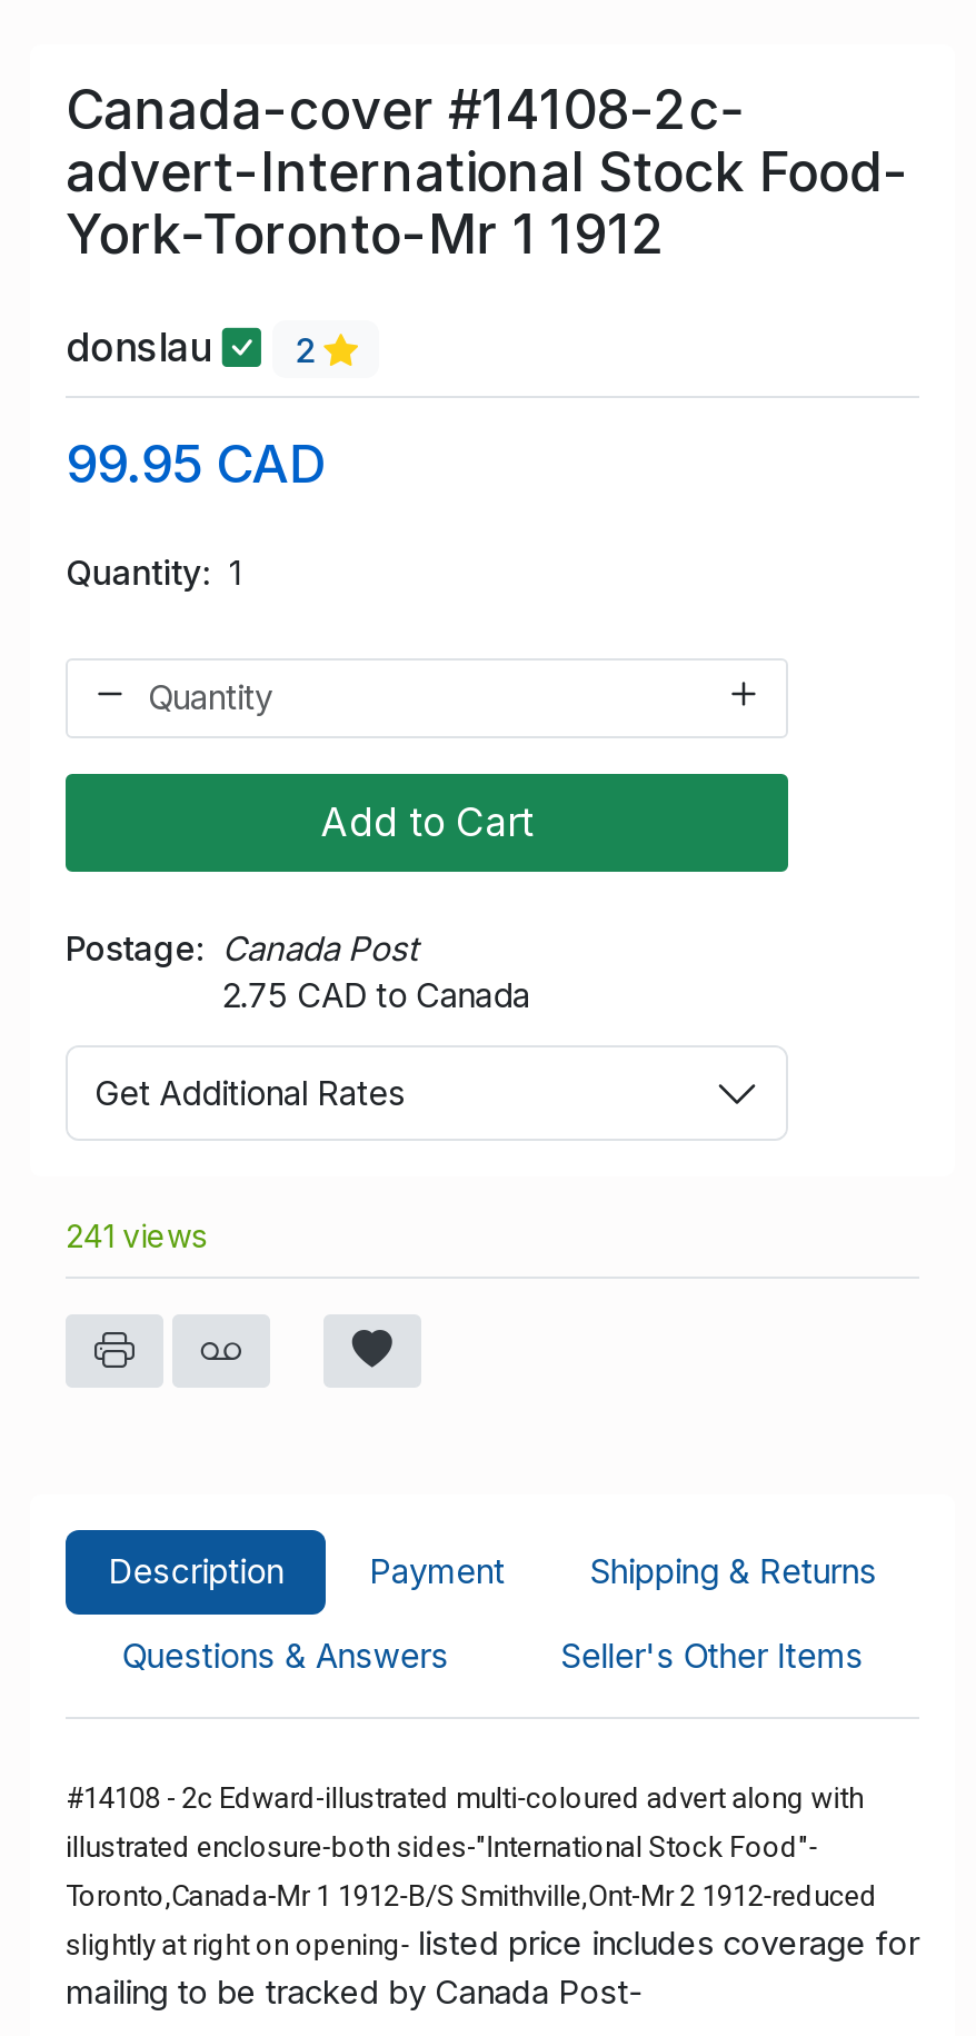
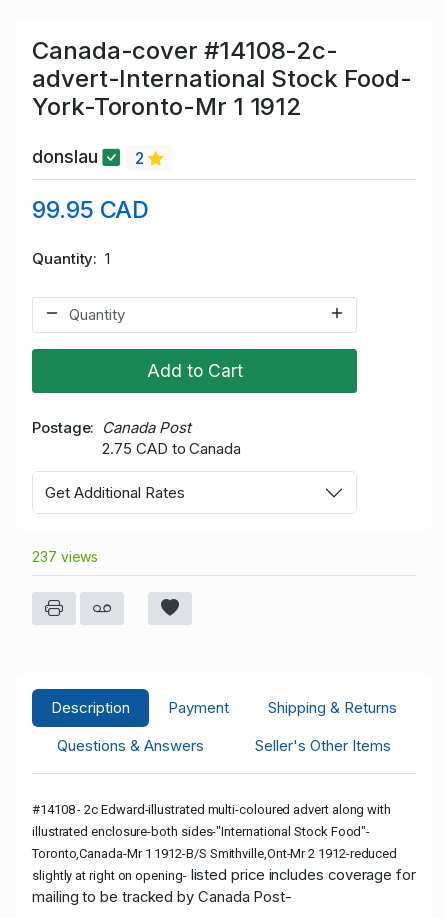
[66,1217,206,1255] 241 views -> [32,548,98,565] 237 views

